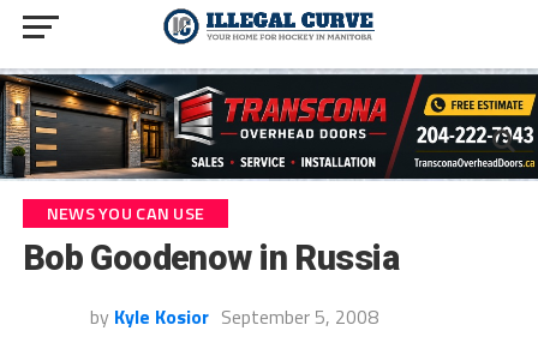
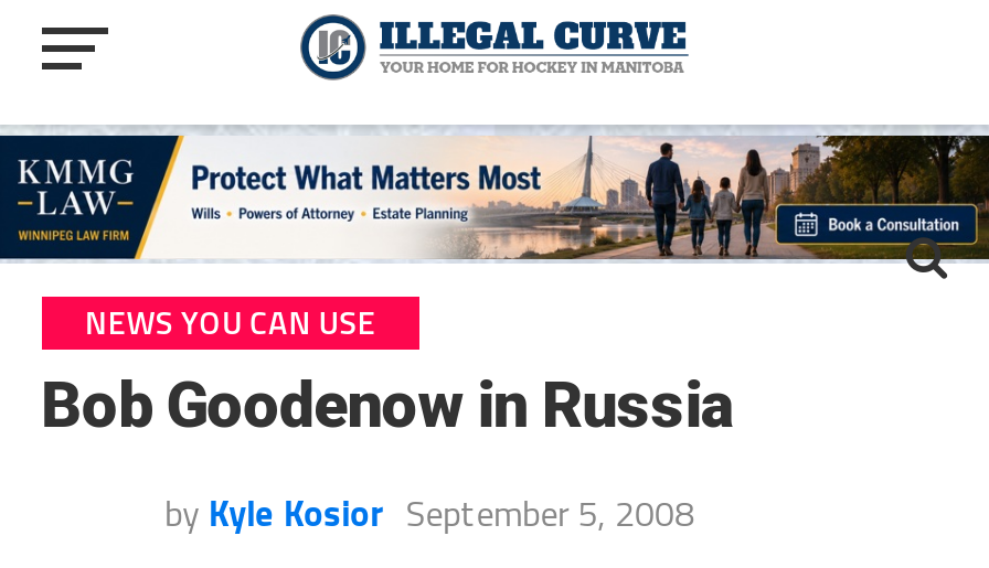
[4,73,534,181] [image] -> [7,133,982,281] [image]

